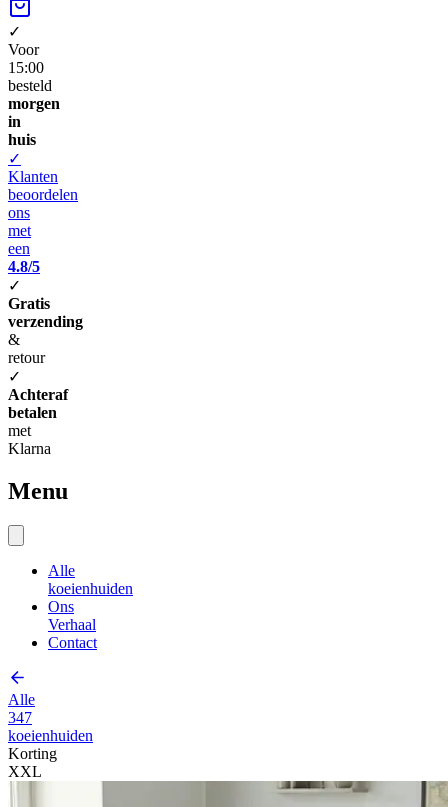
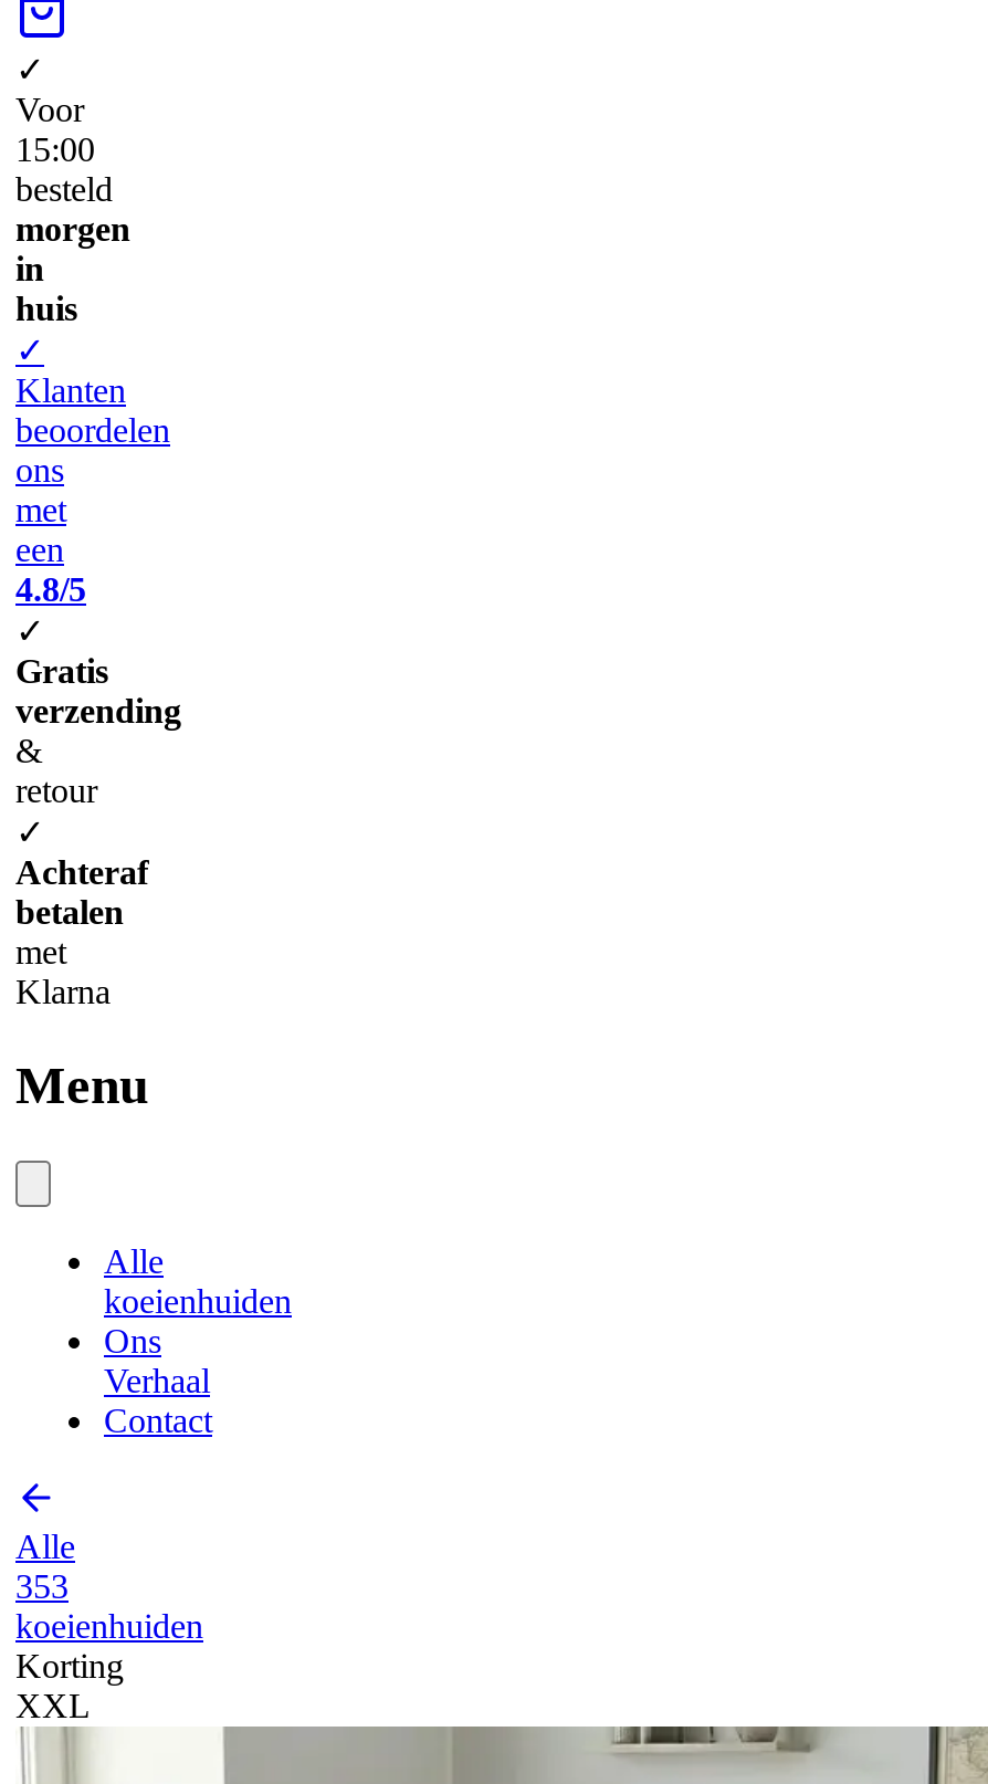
[8,709,32,726] 347 -> [15,1567,69,1605] 353

